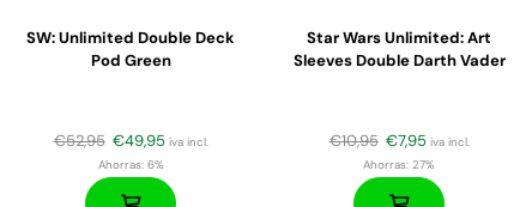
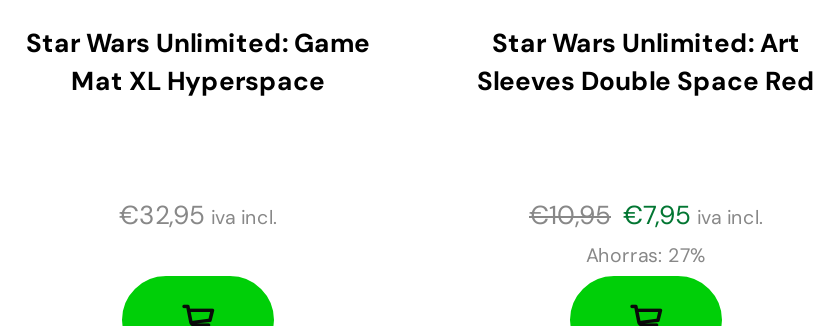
[26,28,235,71] SW: Unlimited Double Deck | Pod Green -> [26,27,370,99] Star Wars Unlimited: Game | Mat XL Hyperspace
[293,51,505,71] Sleeves Double Darth Vader -> [477,65,815,99] Sleeves Double Space Red
[53,131,208,173] €52,95 €49,95 iva incl. | Ahorras: 6% -> [119,199,277,233] €32,95 iva incl.

